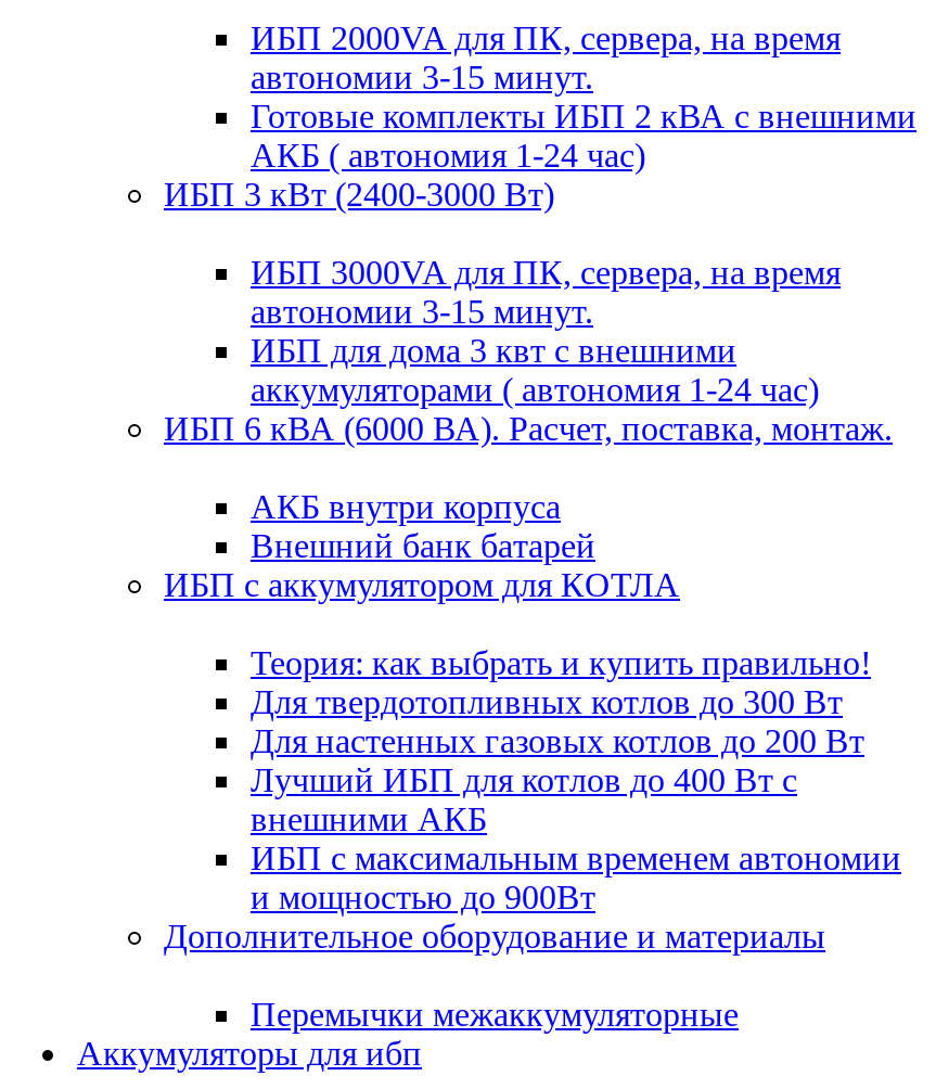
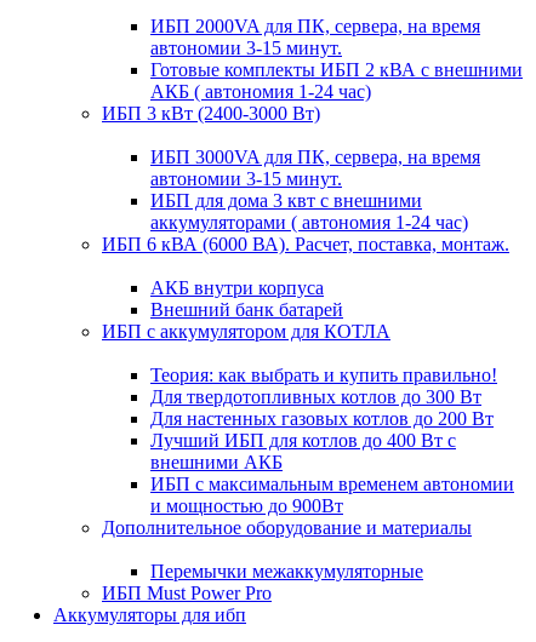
none -> [102,583,272,603] ИБП Must Power Pro

